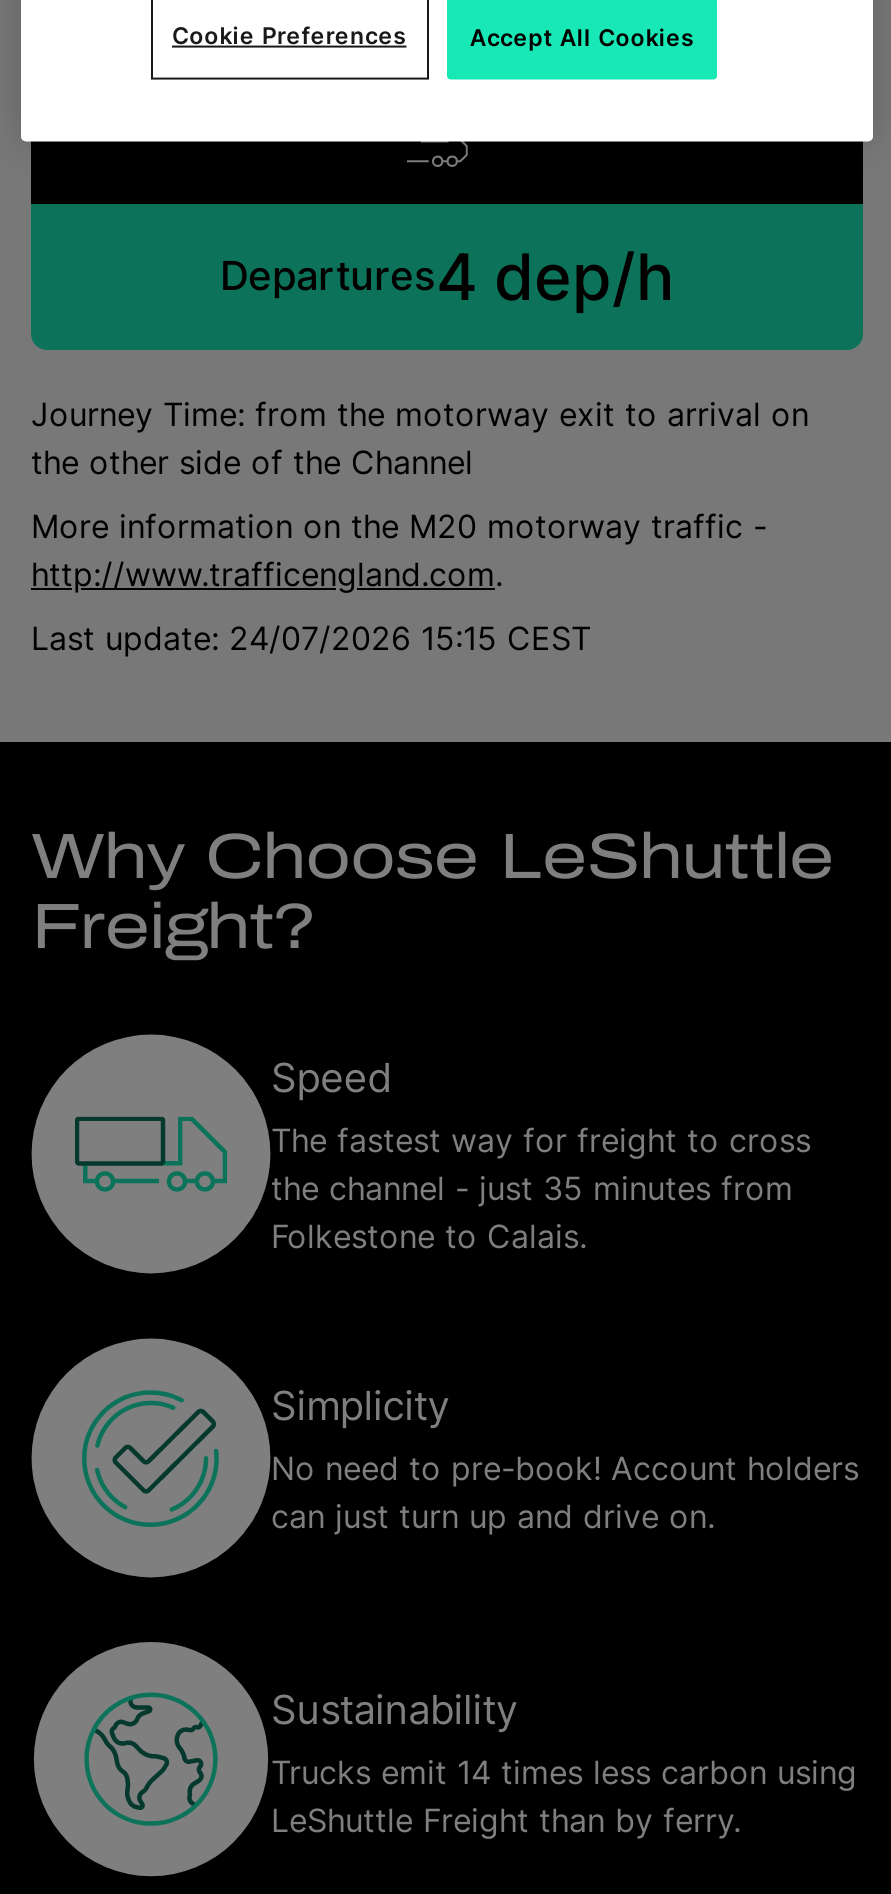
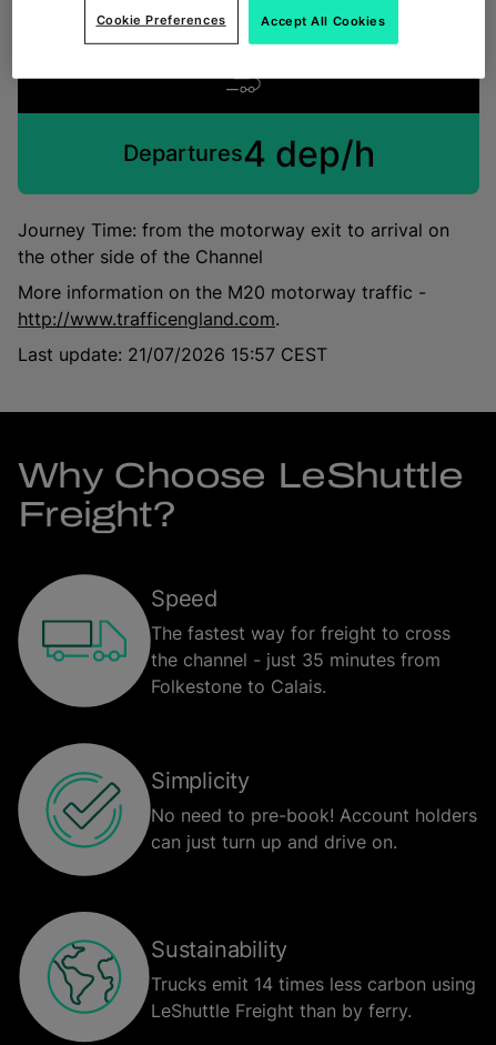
[31,617,591,657] Last update: 24/07/2026 15:15 CEST -> [18,343,327,365] Last update: 21/07/2026 15:57 CEST

